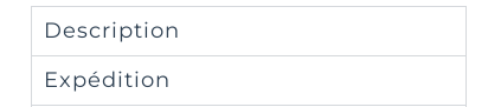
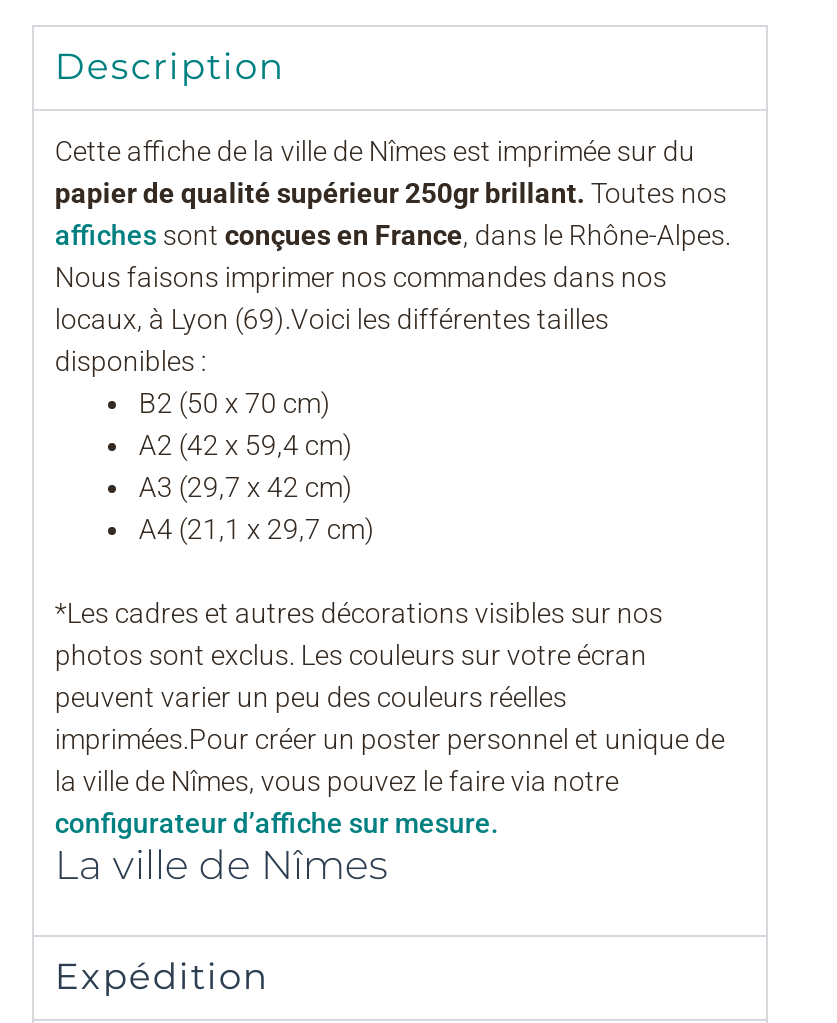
none -> [55,134,731,888] Cette affiche de la ville de Nîmes est imprimée sur du | papier de qualité supérieur 250gr brillant. Toutes nos | affiches sont conçues en France, dans le Rhône-Alpes. | Nous faisons imprimer nos commandes dans nos | locaux, à Lyon (69).Voici les différentes tailles | disponibles : | B2 (50 x 70 cm) | A2 (42 x 59,4 cm) | A3 (29,7 x 42 cm) | A4 (21,1 x 29,7 cm) | *Les cadres et autres décorations visibles sur nos | photos sont exclus. Les couleurs sur votre écran | peuvent varier un peu des couleurs réelles | imprimées.Pour créer un poster personnel et unique de | la ville de Nîmes, vous pouvez le faire via notre | configurateur d’affiche sur mesure. | La ville de Nîmes

